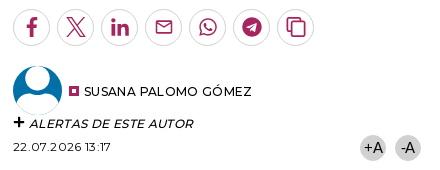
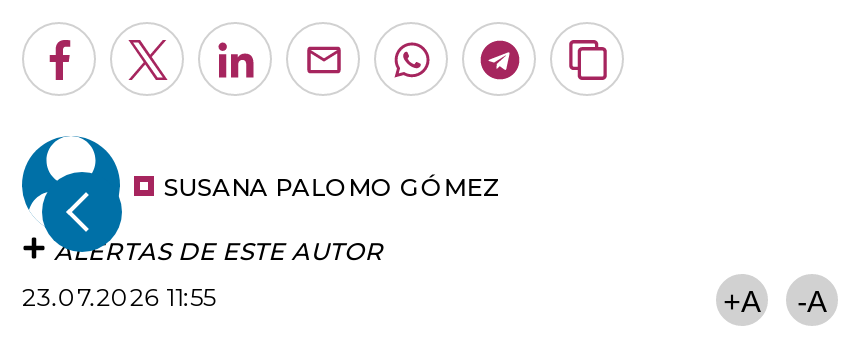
[13,83,112,154] [image] | 22.07.2026 13:17 -> [22,169,216,312] [image] | 23.07.2026 11:55

